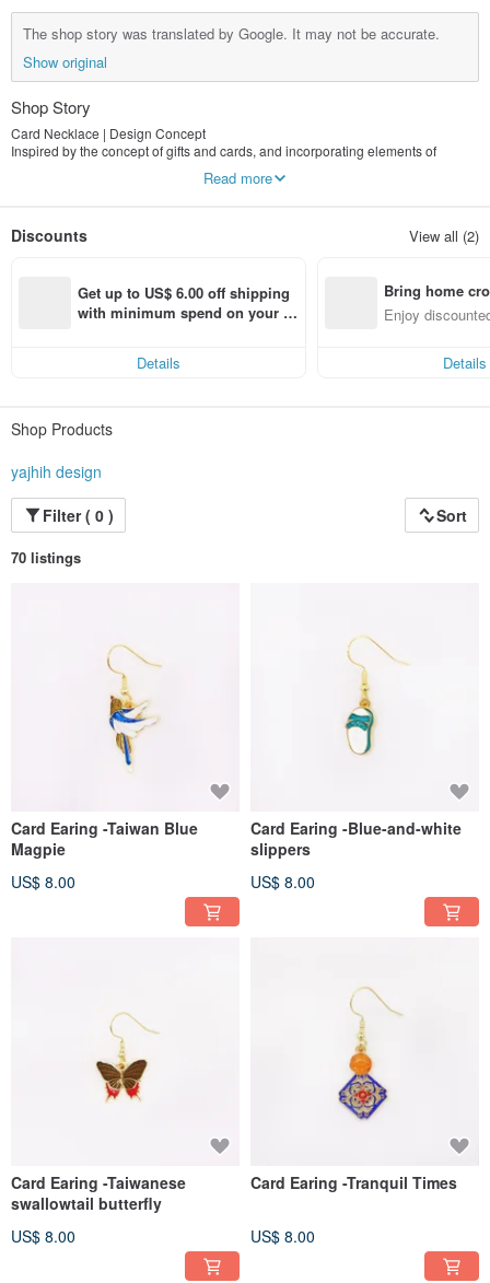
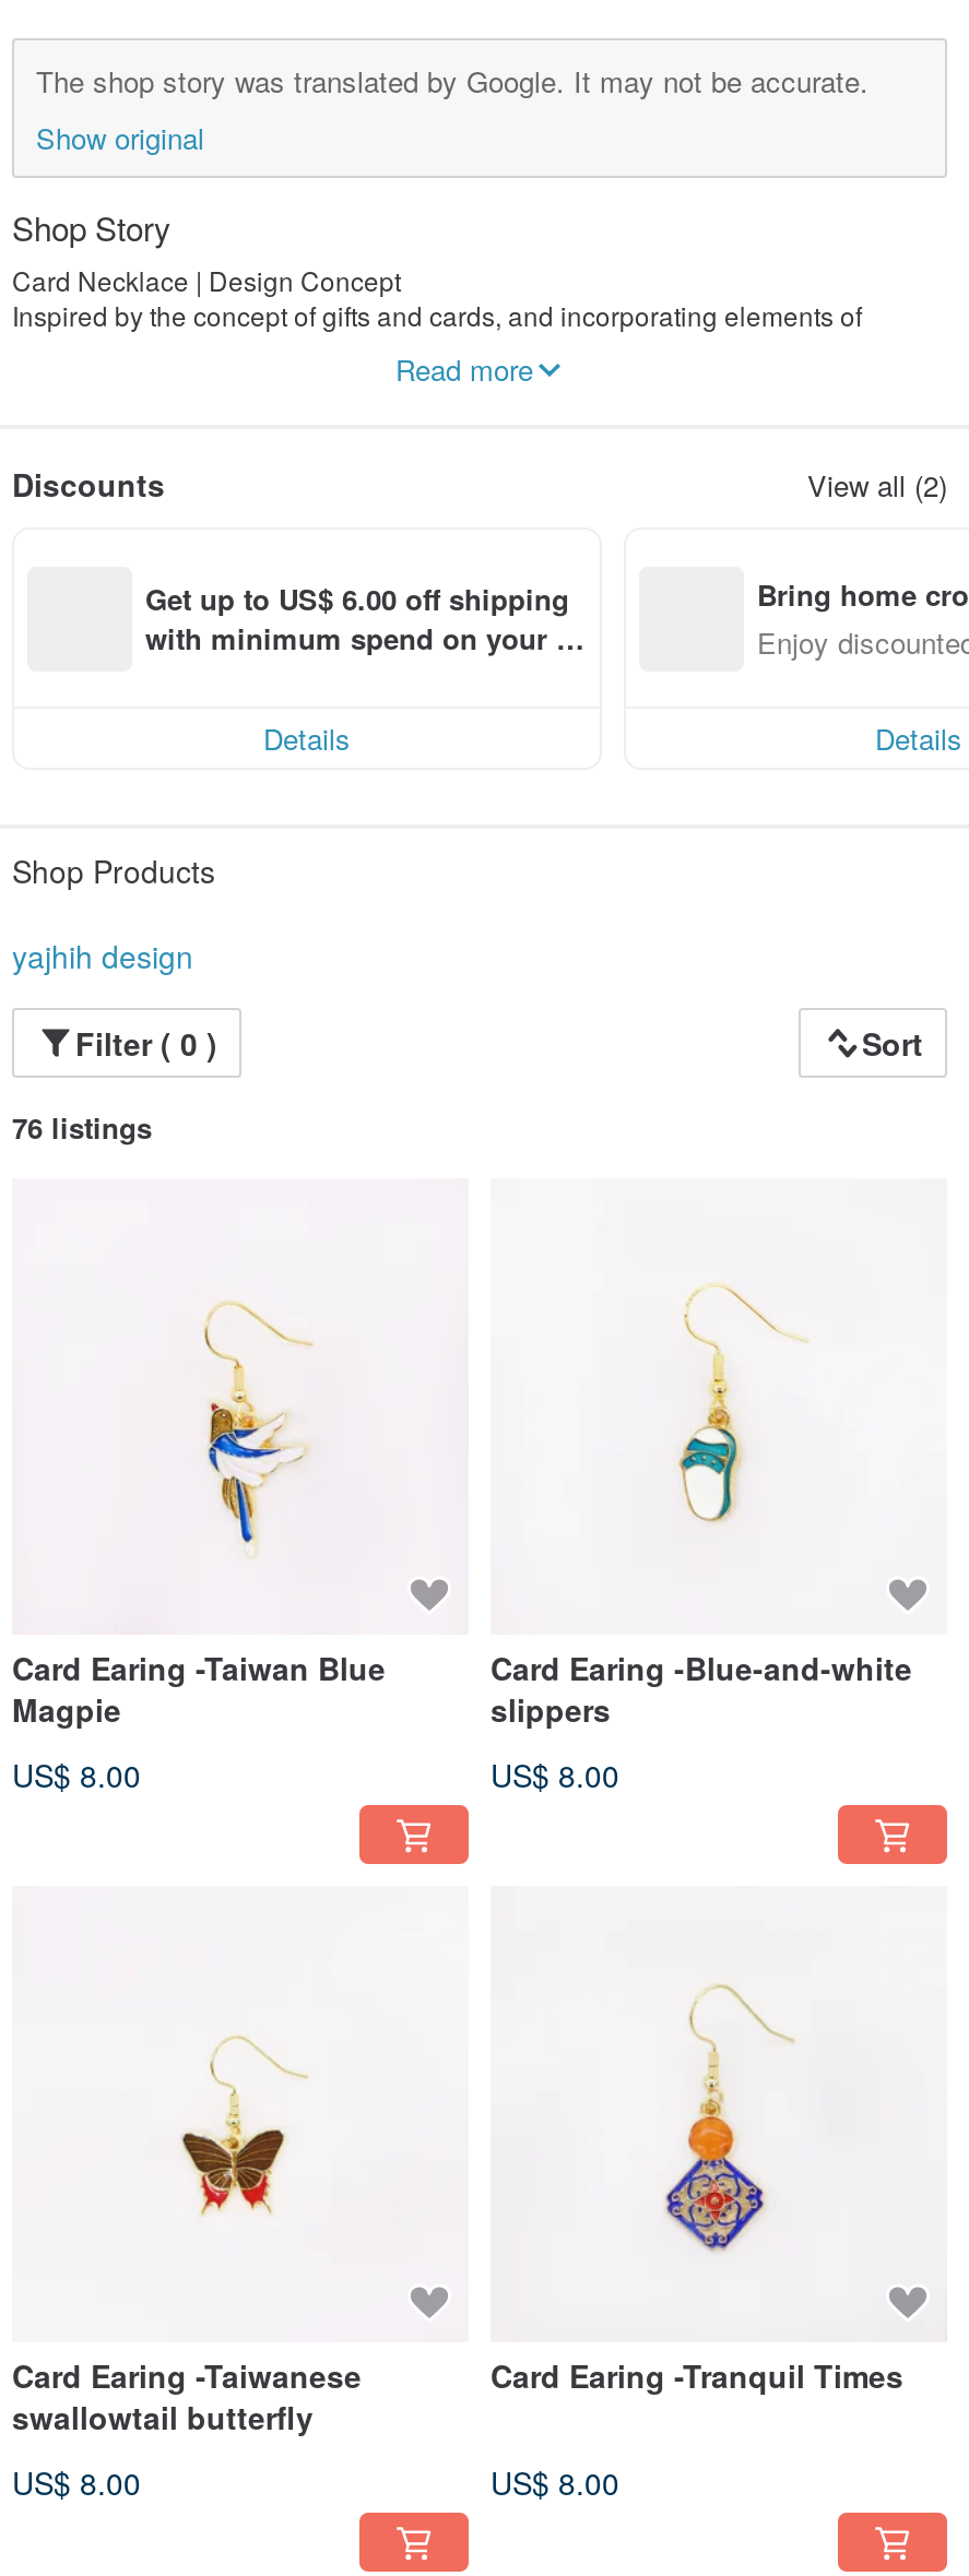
[11,547,81,568] 70 listings -> [12,1107,152,1149] 76 listings

